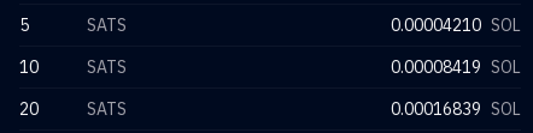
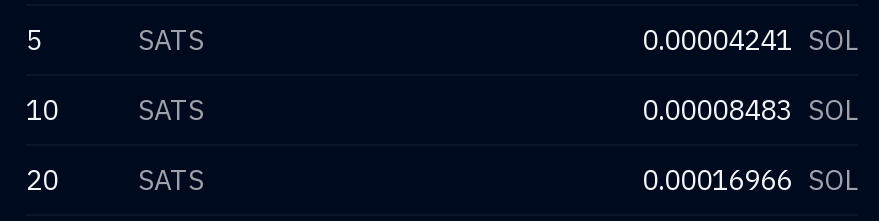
[391,14,521,36] 0.00004210 SOL -> [642,22,858,58] 0.00004241 SOL
[391,56,521,78] 0.00008419 SOL -> [642,92,858,128] 0.00008483 SOL
[391,98,521,120] 0.00016839 SOL -> [642,162,858,198] 0.00016966 SOL

